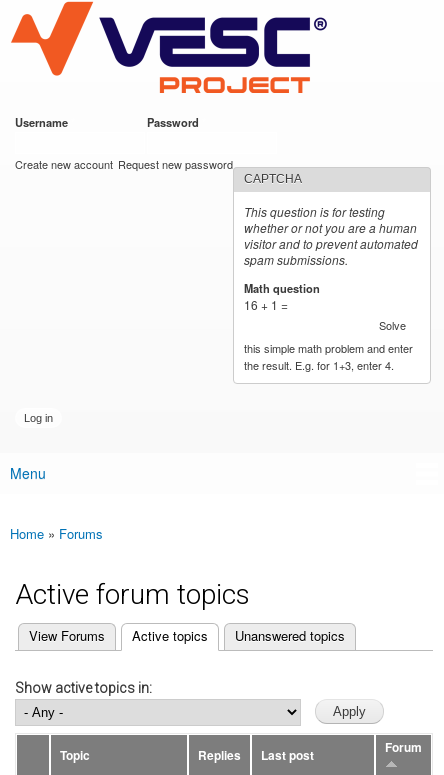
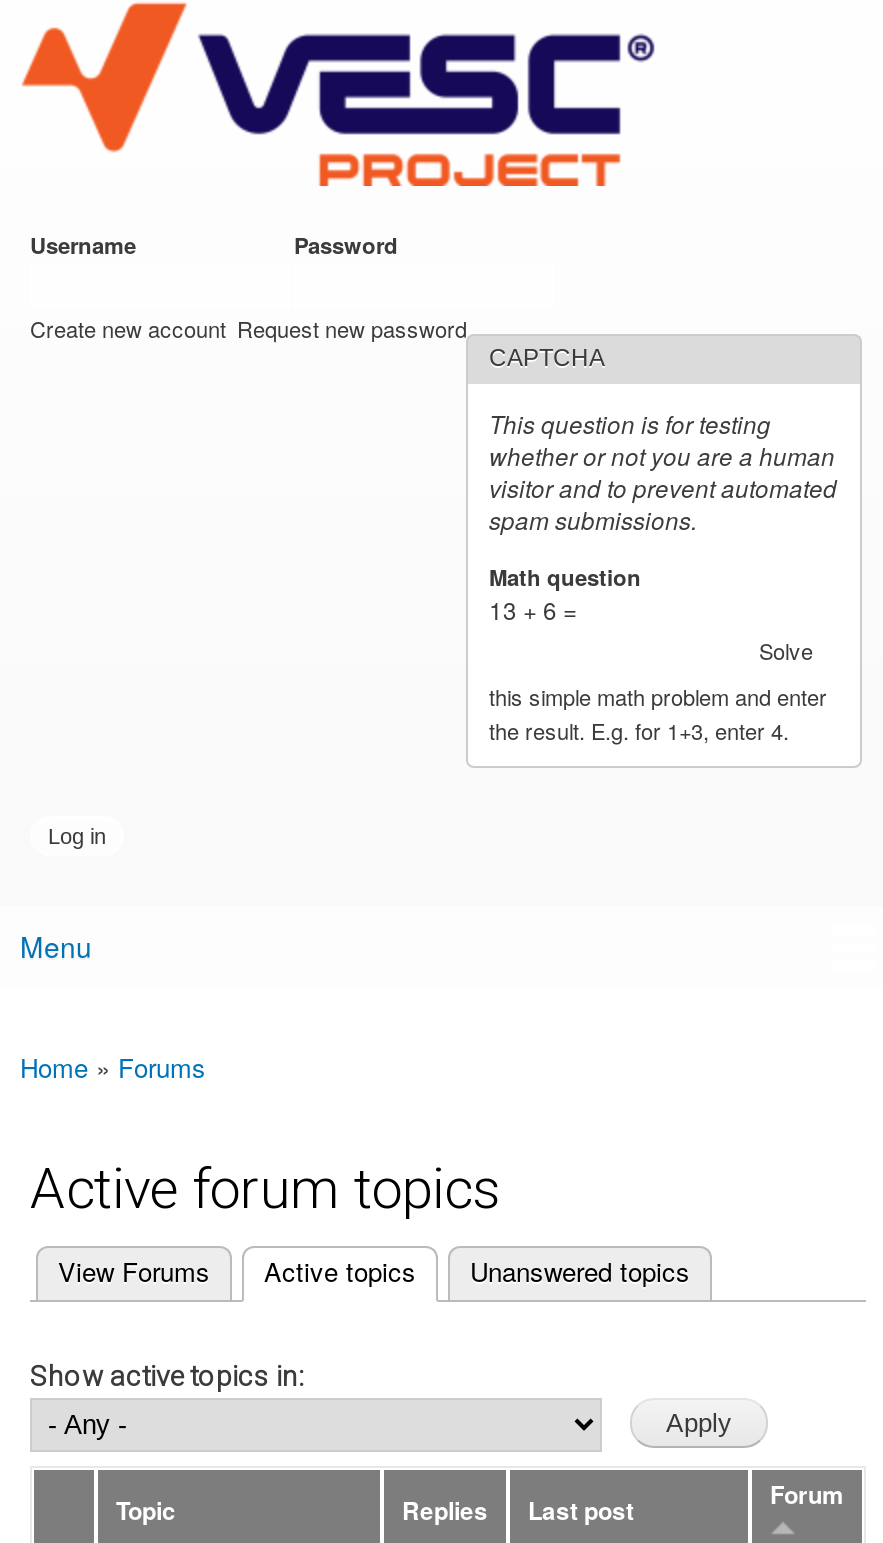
[244,296,288,313] 16 + 1 = -> [489,592,577,626] 13 + 6 =

